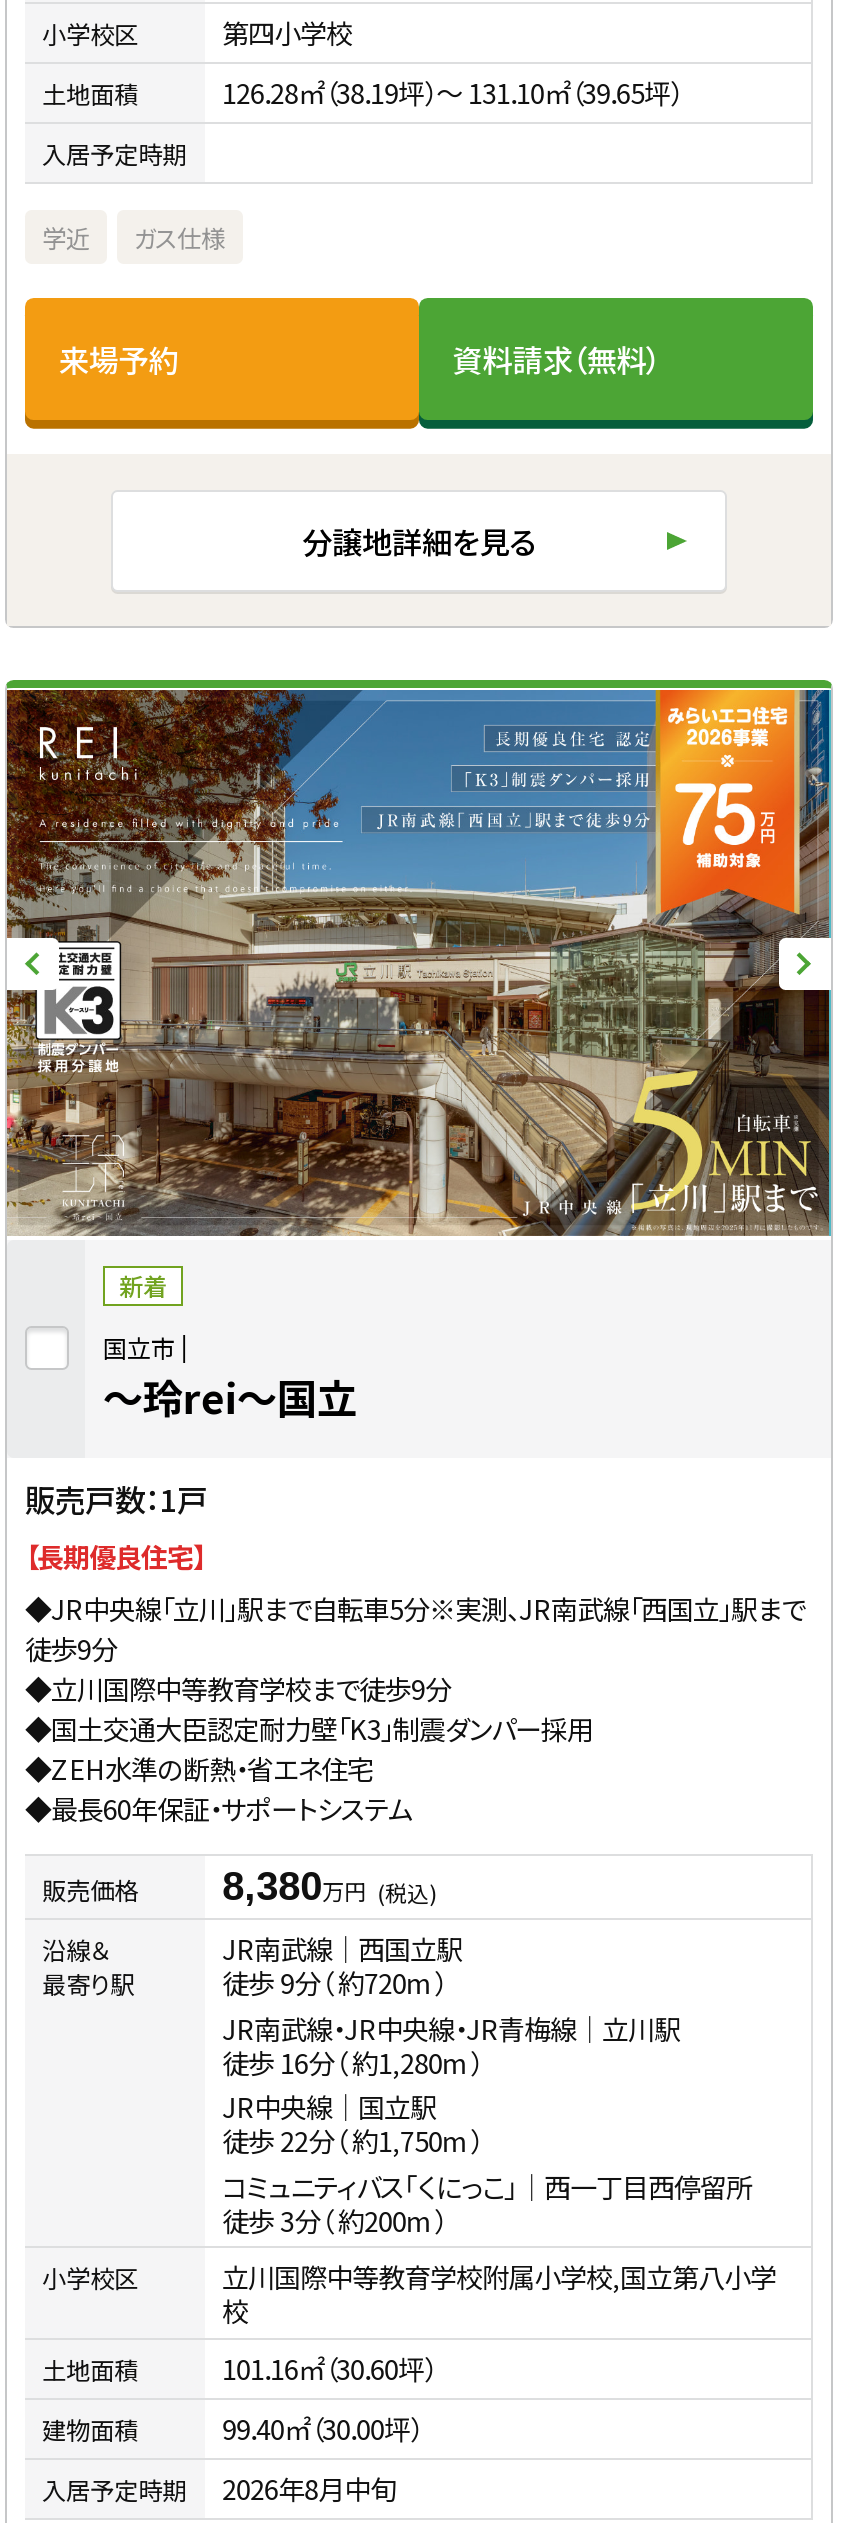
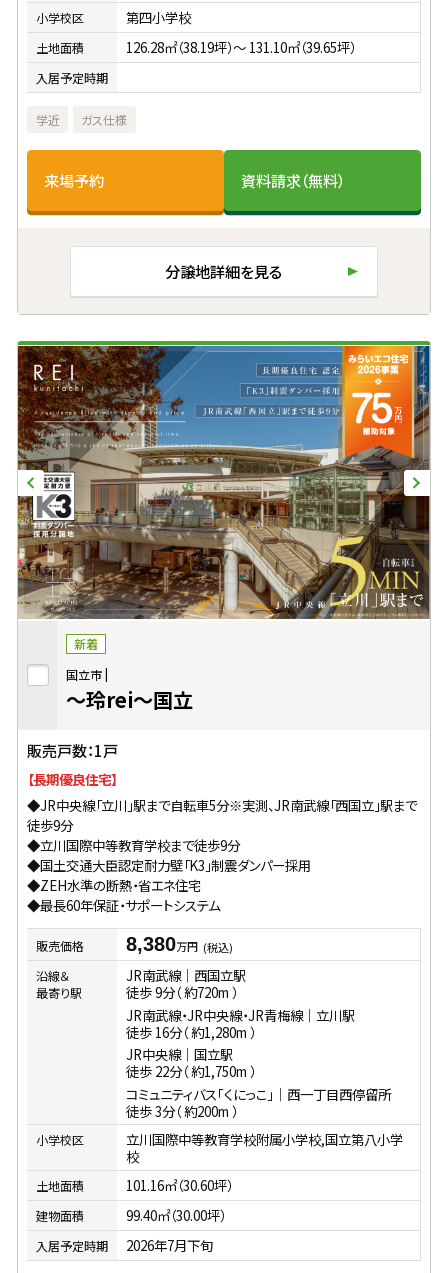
[42,2469,396,2509] 入居予定時期 2026年8月中旬 -> [36,1235,213,1255] 入居予定時期 2026年7月下旬

